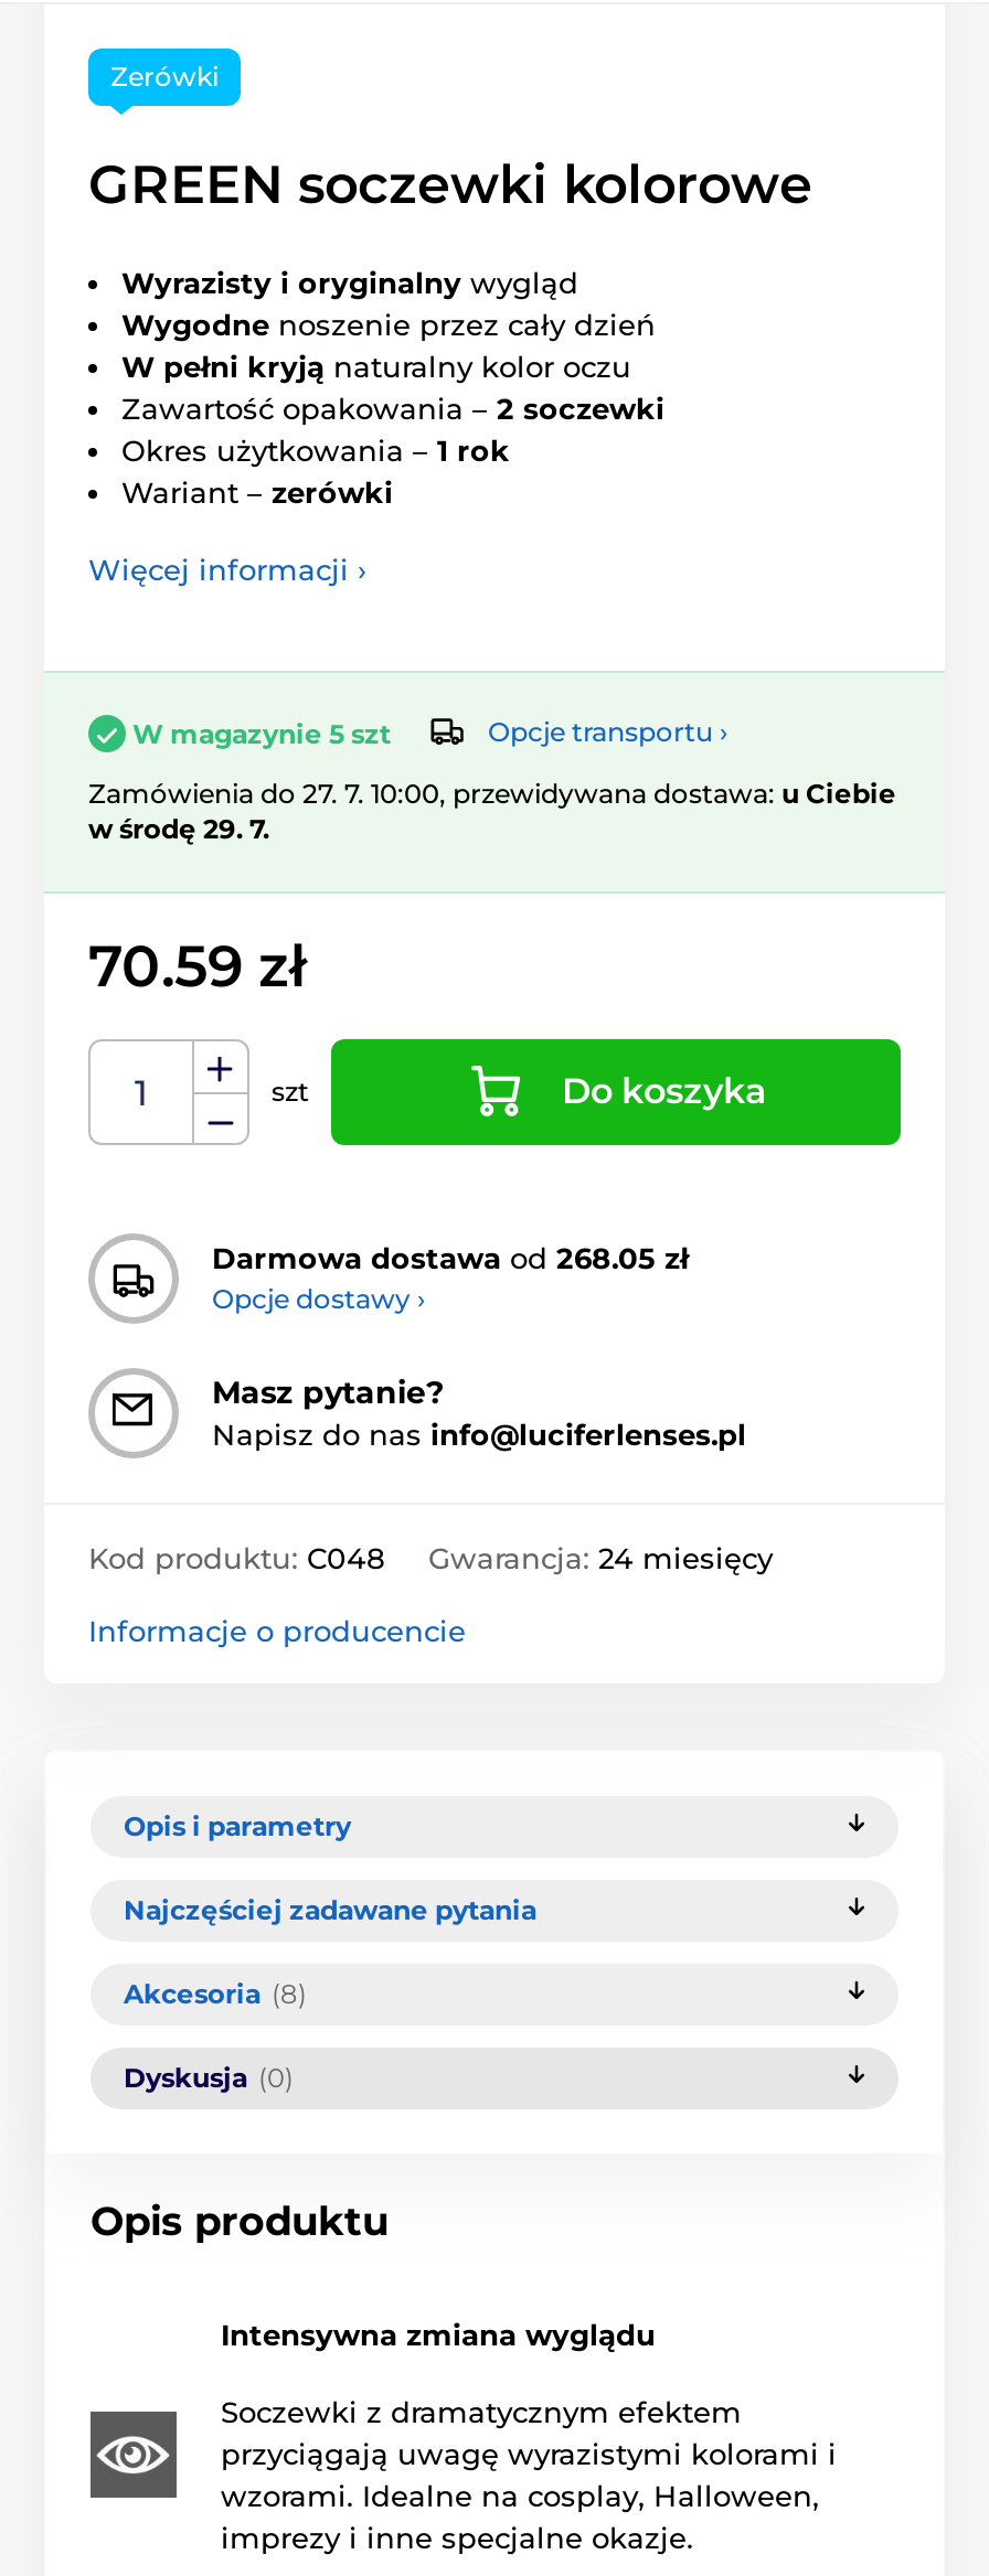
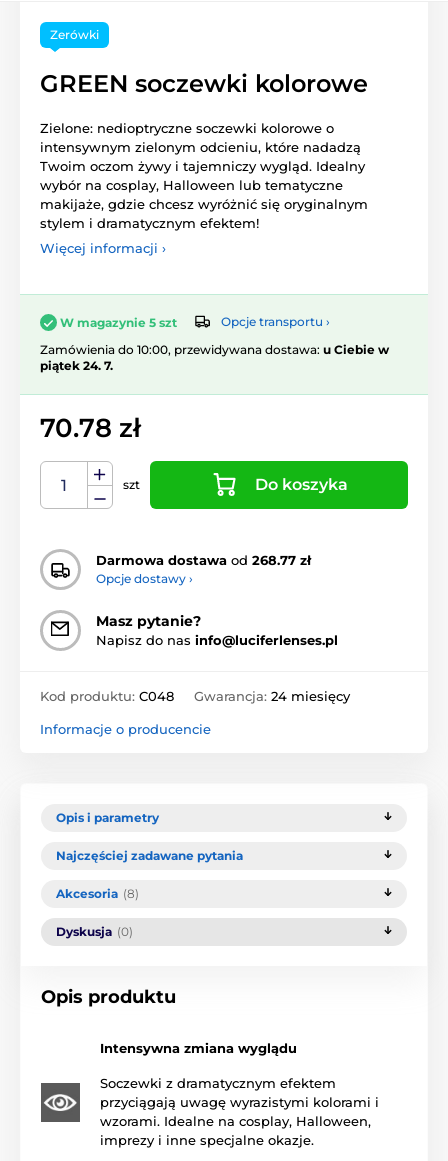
[121,264,664,509] Wyrazisty i oryginalny wygląd | Wygodne noszenie przez cały dzień | W pełni kryją naturalny kolor oczu | Zawartość opakowania – 2 soczewki | Okres użytkowania – 1 rok | Wariant – zerówki -> [40,120,368,231] Zielone: nedioptryczne soczewki kolorowe o | intensywnym zielonym odcieniu, które nadadzą | Twoim oczom żywy i tajemniczy wygląd. Idealny | wybór na cosplay, Halloween lub tematyczne | makijaże, gdzie chcesz wyróżnić się oryginalnym | stylem i dramatycznym efektem!
[88,776,896,845] Zamówienia do 27. 7. 10:00, przewidywana dostawa: u Ciebie | w środę 29. 7. -> [40,342,389,373] Zamówienia do 10:00, przewidywana dostawa: u Ciebie w | piątek 24. 7.
[88,931,307,1001] 70.59 zł -> [40,412,141,444] 70.78 zł
[212,1241,689,1276] Darmowa dostawa od 268.05 zł -> [96,552,311,568] Darmowa dostawa od 268.77 zł

